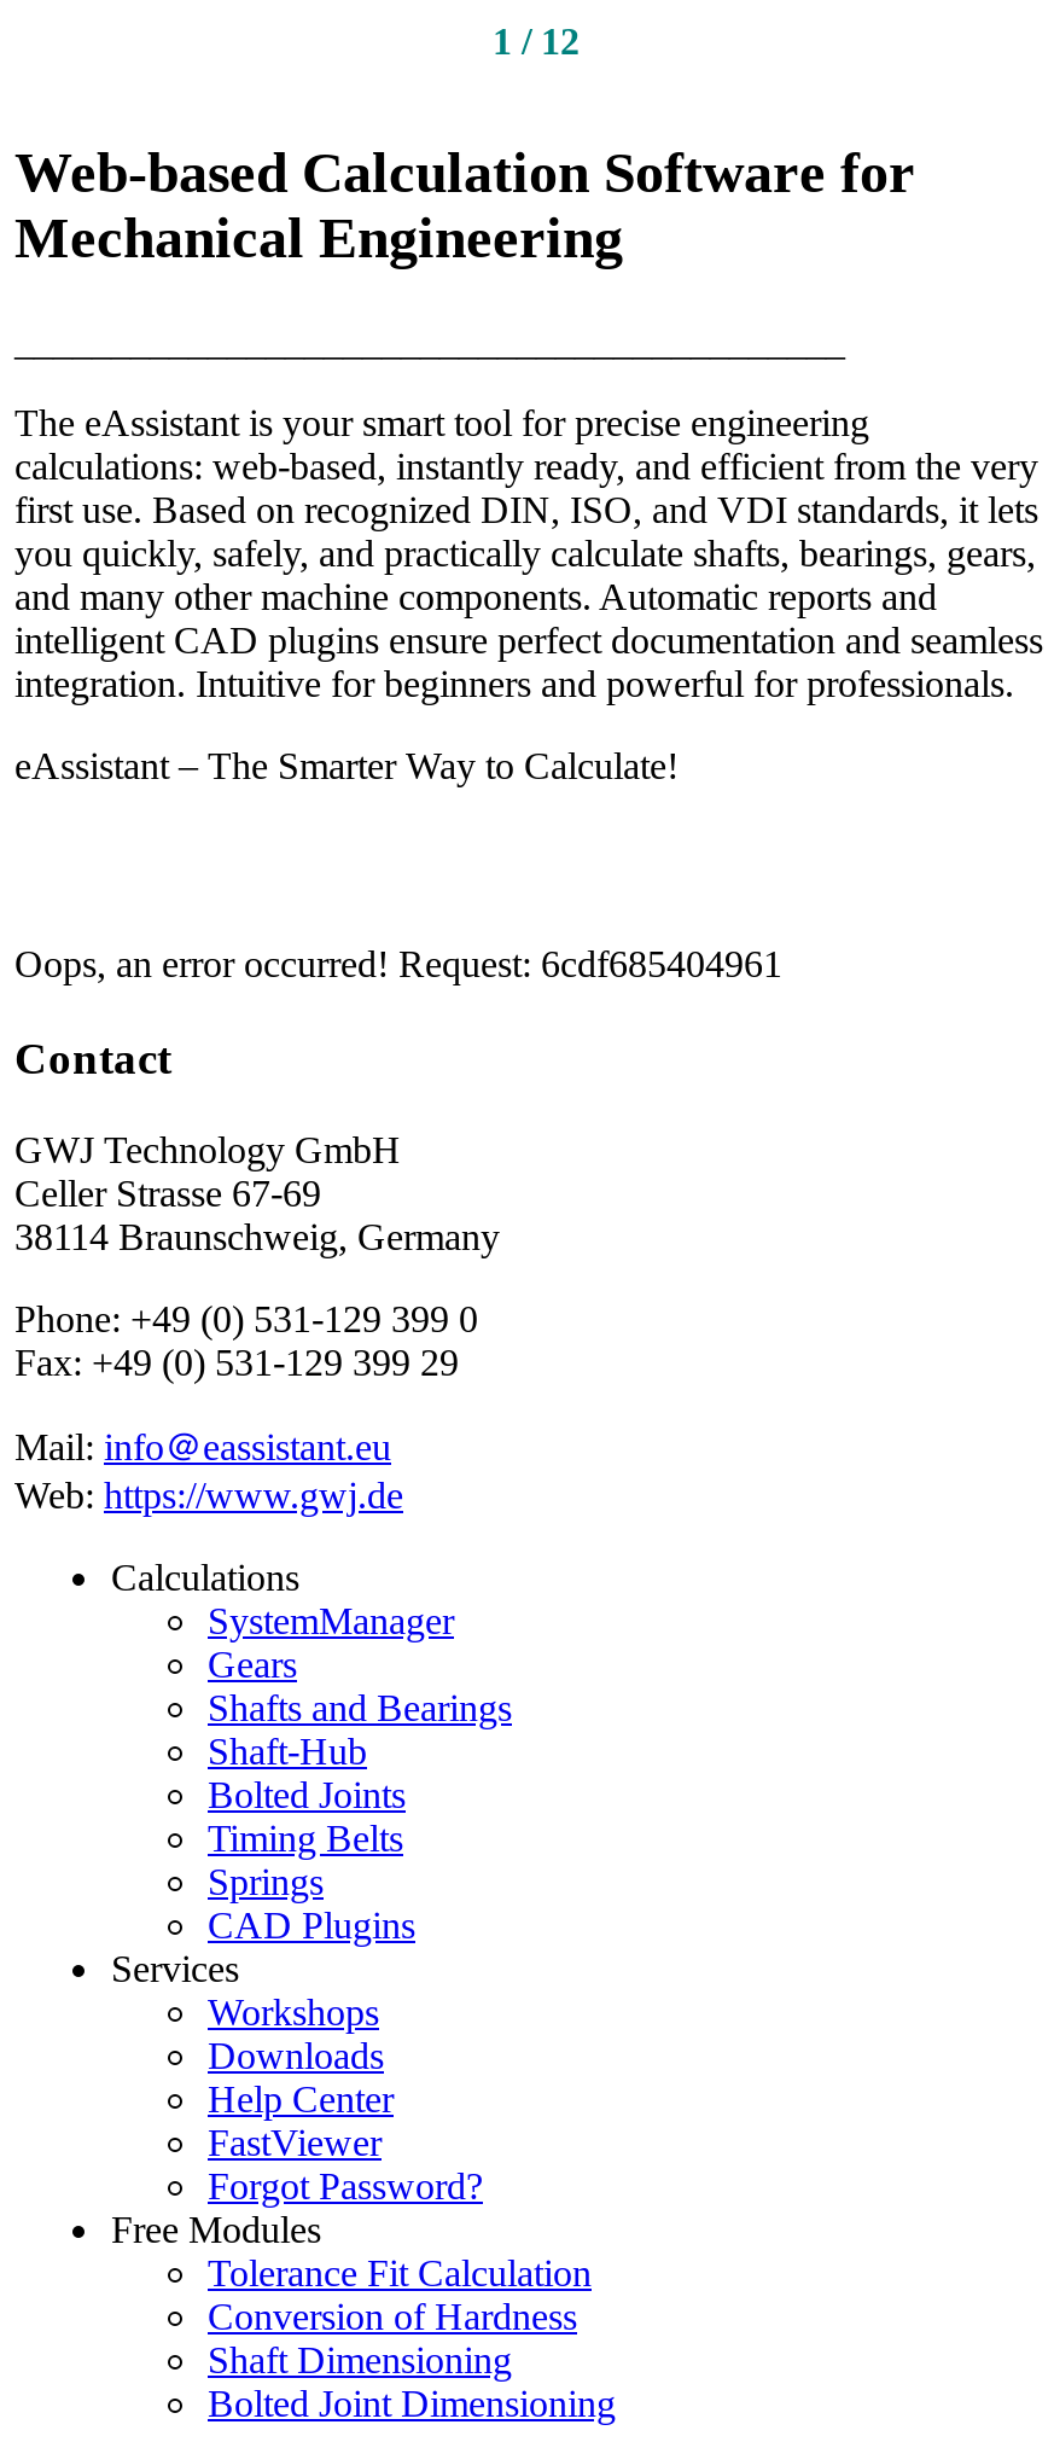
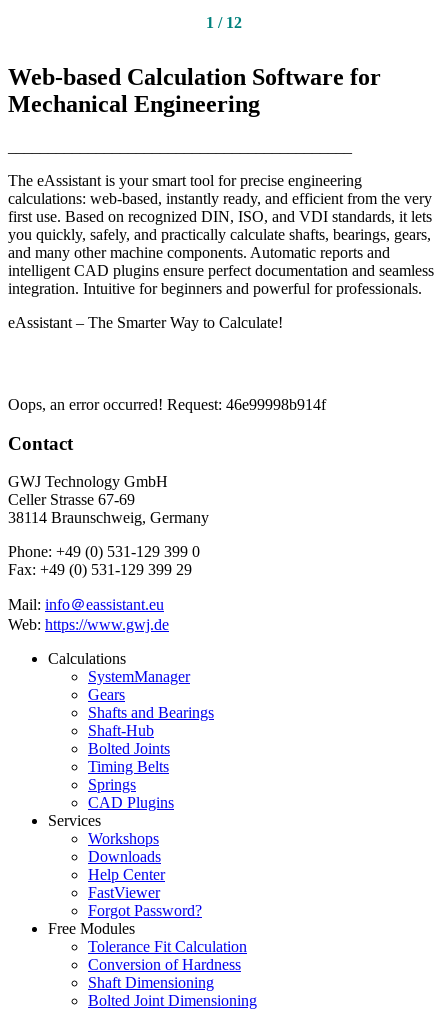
[14,943,782,984] Oops, an error occurred! Request: 6cdf685404961 -> [8,396,326,413] Oops, an error occurred! Request: 46e99998b914f

